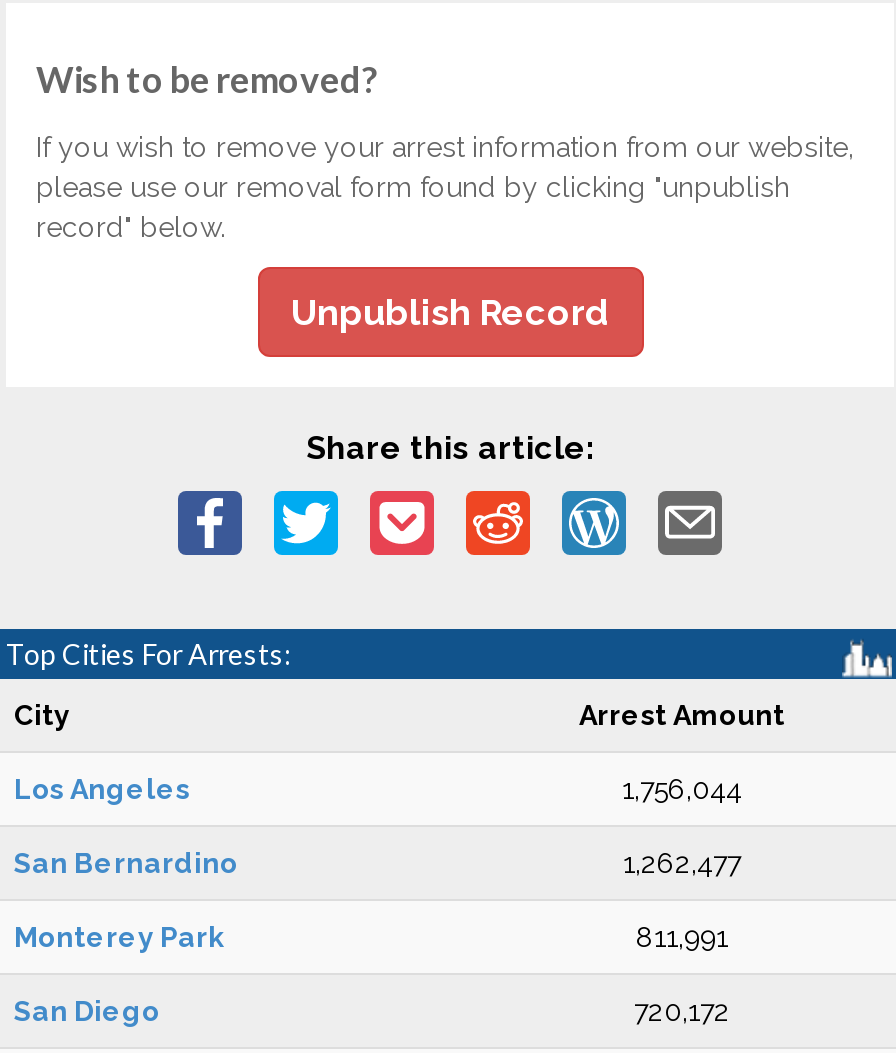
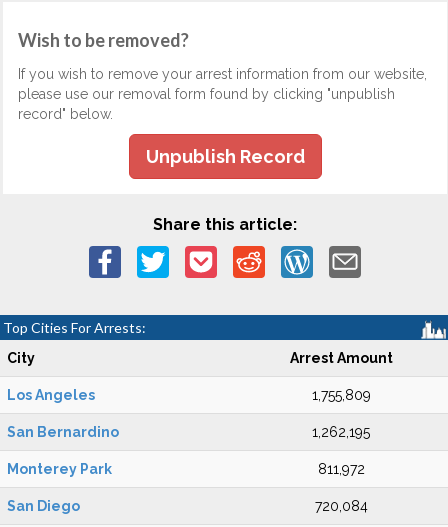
[622,773,742,805] 1,756,044 -> [311,387,370,403] 1,755,809
[623,847,741,879] 1,262,477 -> [312,424,370,440] 1,262,195
[636,921,728,953] 811,991 -> [317,461,364,477] 811,972
[634,995,730,1027] 720,172 -> [314,498,367,514] 720,084

